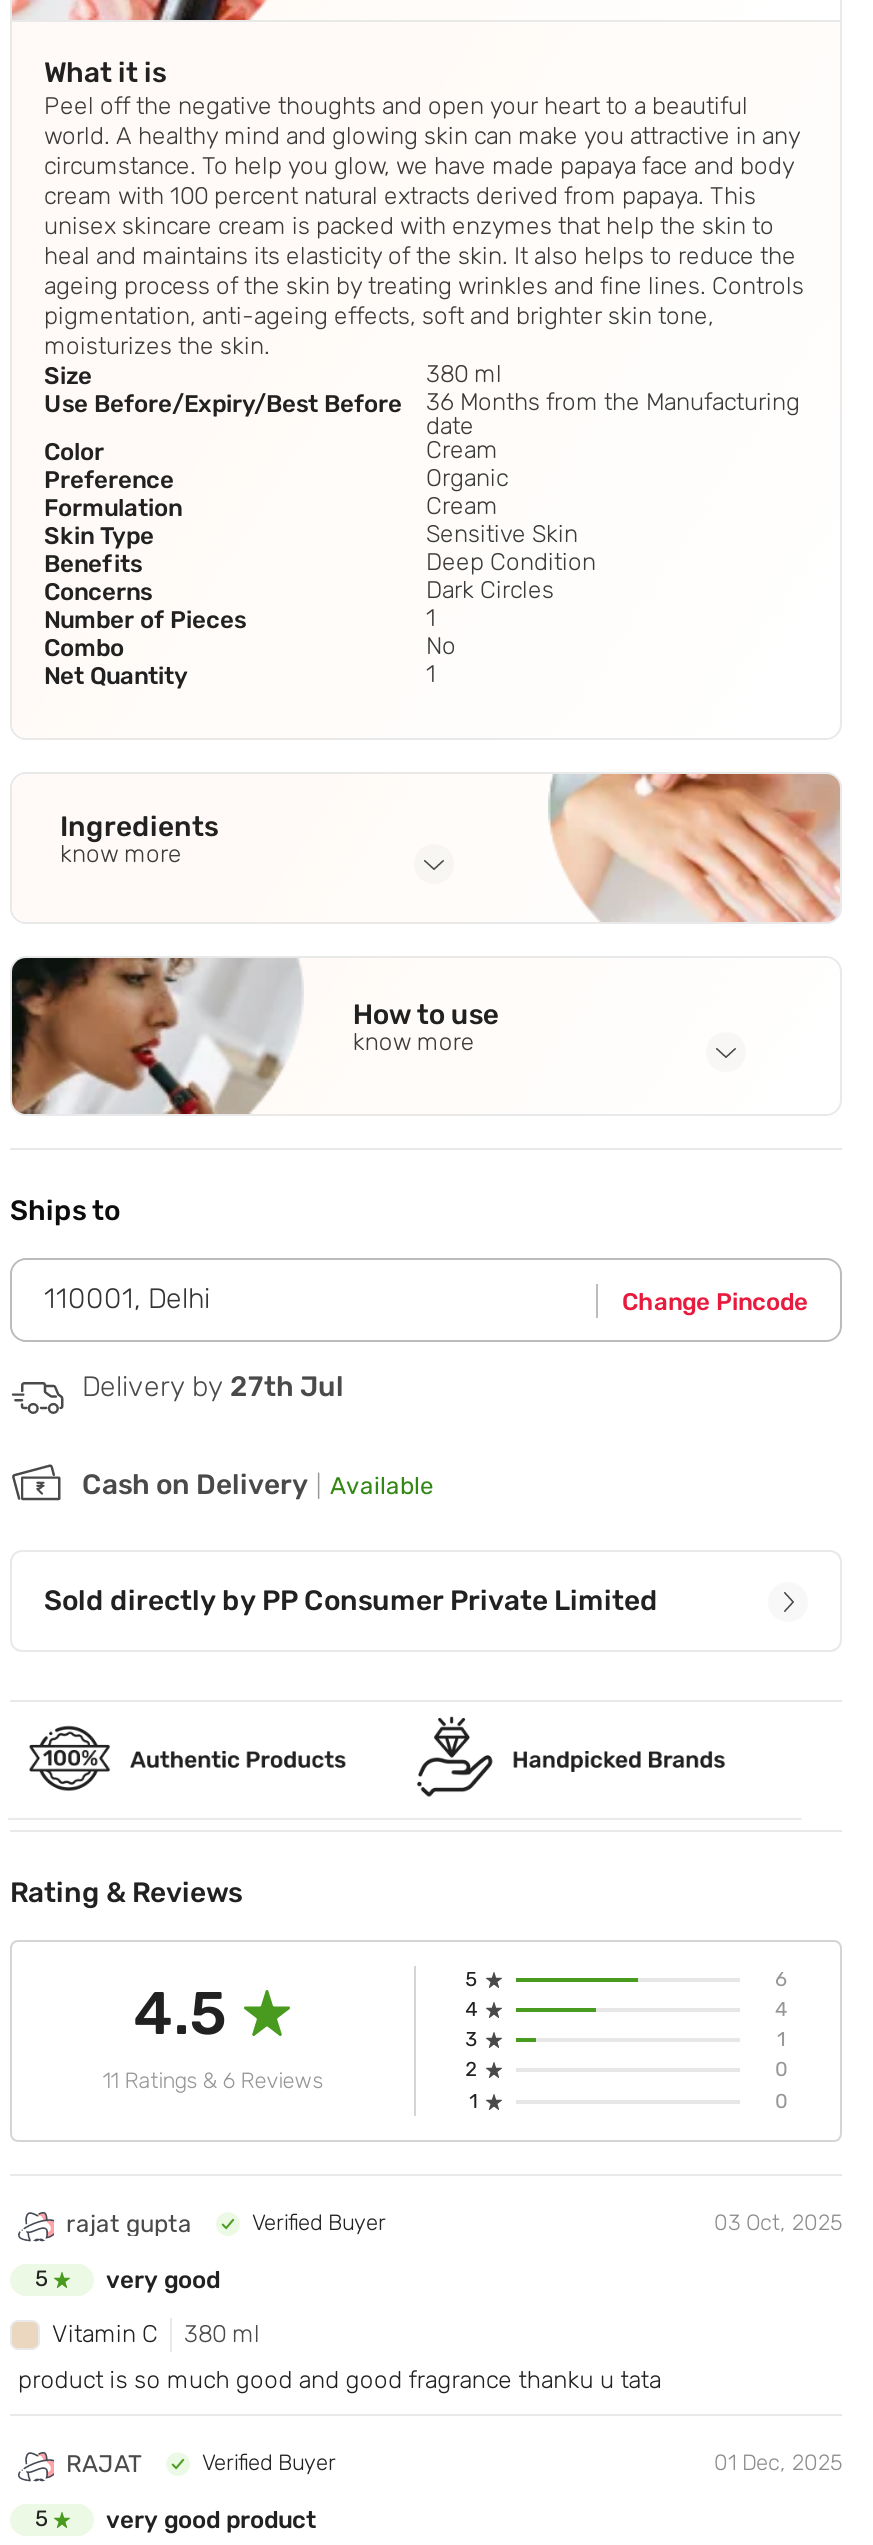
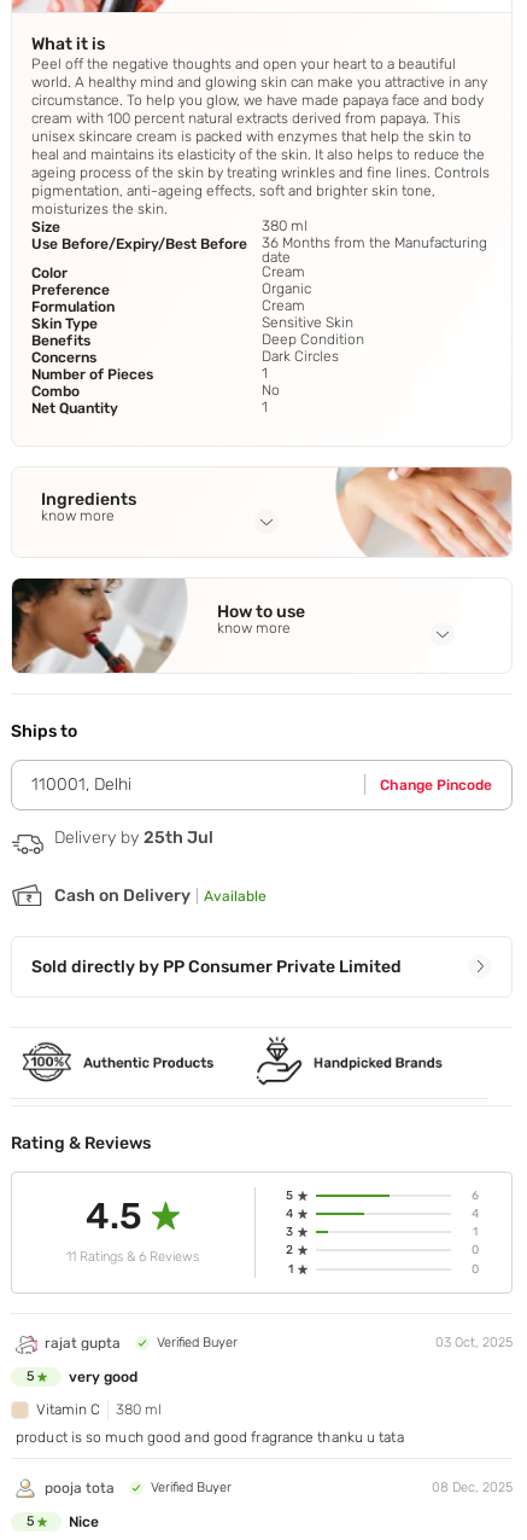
[82,1370,344,1404] Delivery by 27th Jul -> [54,827,213,848] Delivery by 25th Jul
[66,2449,142,2477] RAJAT -> [45,1479,115,1496] pooja tota
[714,2450,842,2476] 01 Dec, 2025 -> [432,1480,513,1495] 08 Dec, 2025
[106,2505,316,2533] very good product -> [69,1513,99,1530] Nice

